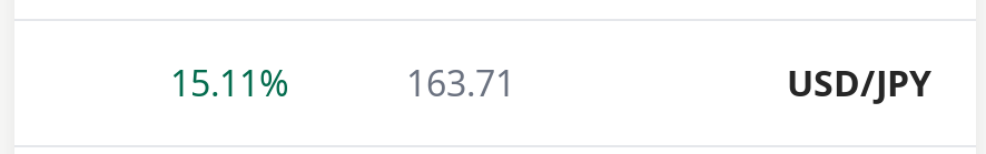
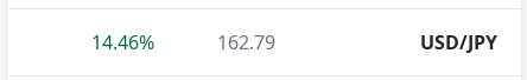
[170,59,288,108] 15.11% -> [91,30,154,55] 14.46%
[406,59,515,108] 163.71 -> [217,30,275,55] 162.79

